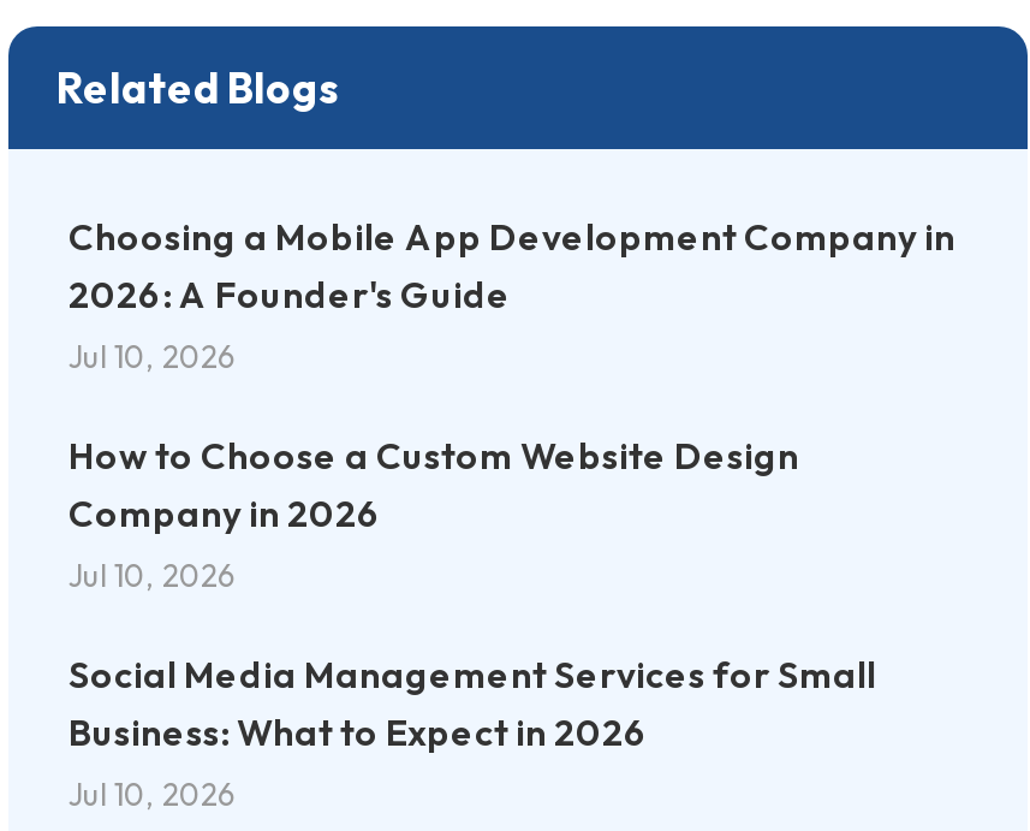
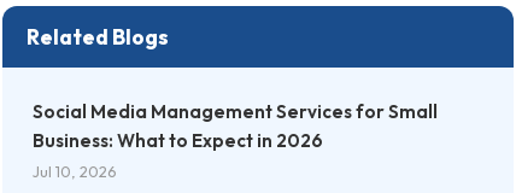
[69,215,955,595] Choosing a Mobile App Development Company in | 2026: A Founder's Guide | Jul 10, 2026 | How to Choose a Custom Website Design | Company in 2026 | Jul 10, 2026 -> none

